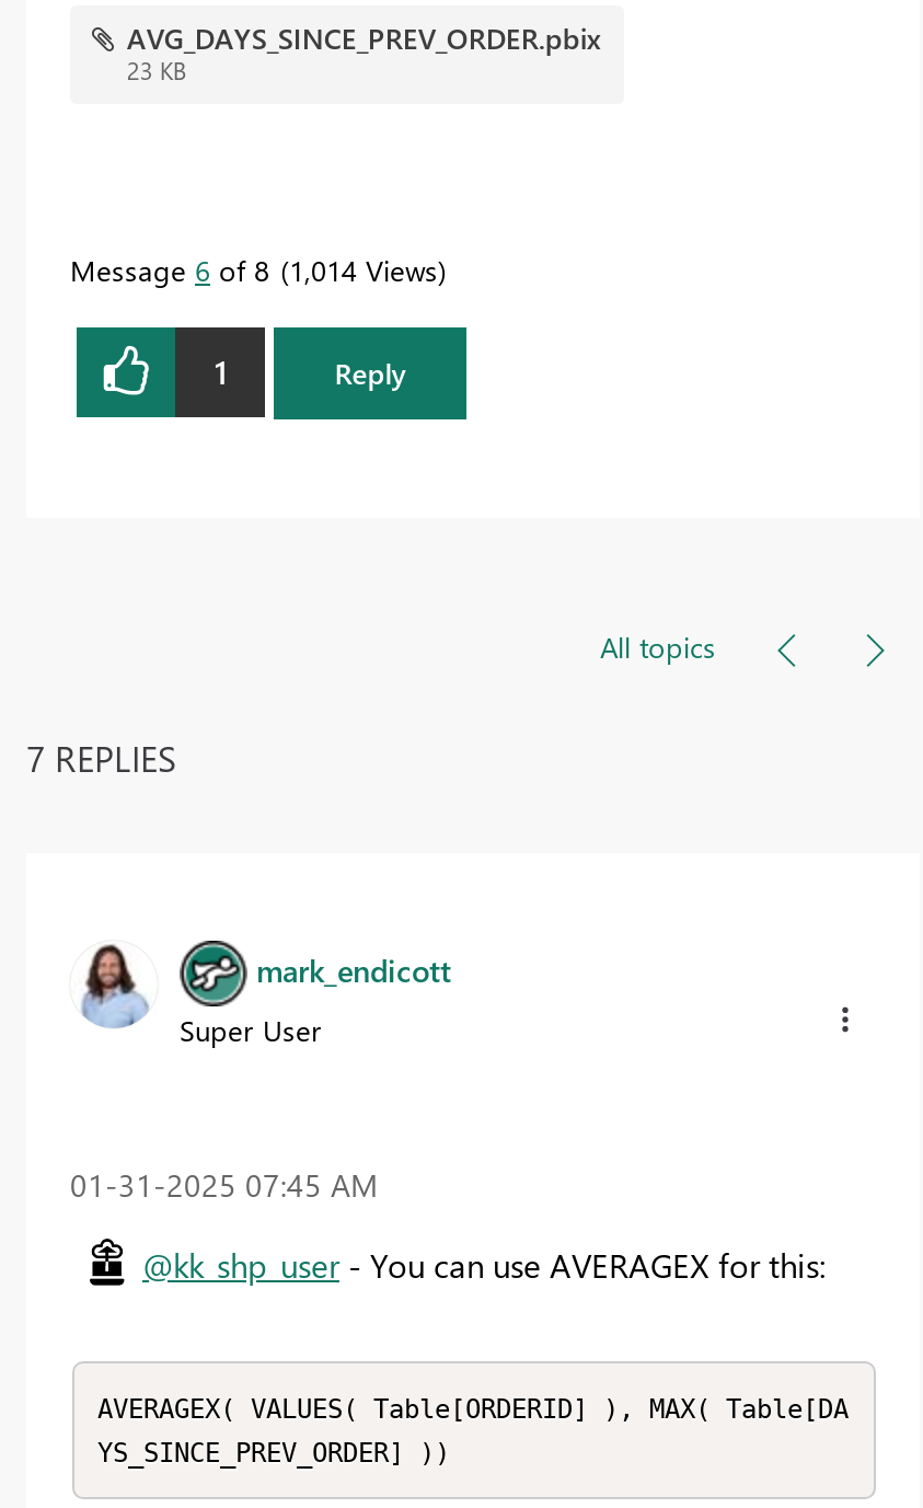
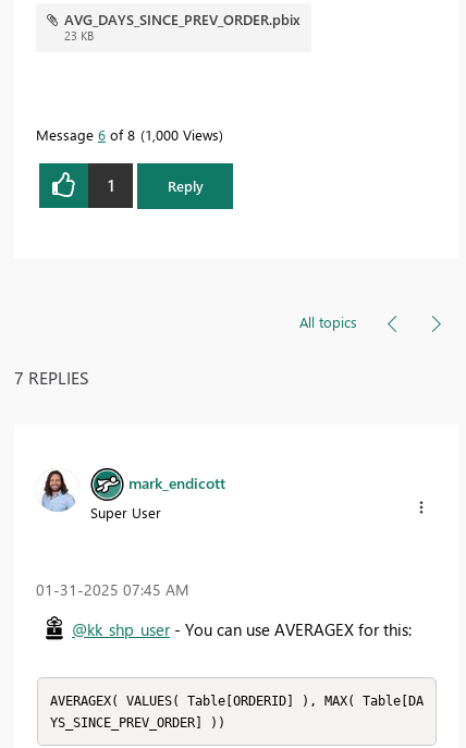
[70,250,438,288] Message 6 of 8 1,014 Views -> [36,125,219,144] Message 6 of 8 1,000 Views

